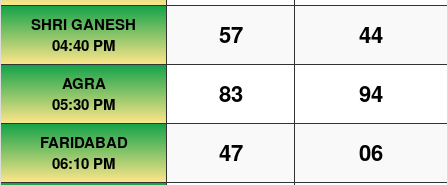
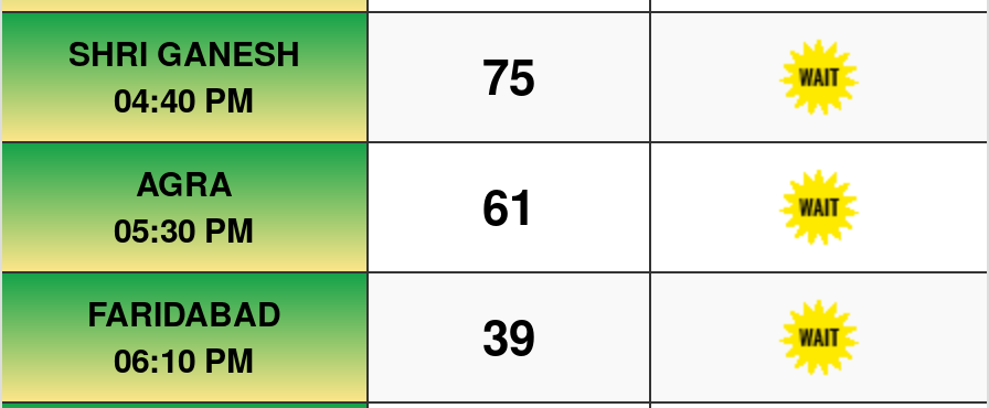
[218,18,383,50] 57 | 44 -> [482,40,535,110] 75
[218,77,383,109] 83 | 94 -> [482,170,535,240] 61
[218,136,383,168] 47 | 06 -> [482,300,535,371] 39

